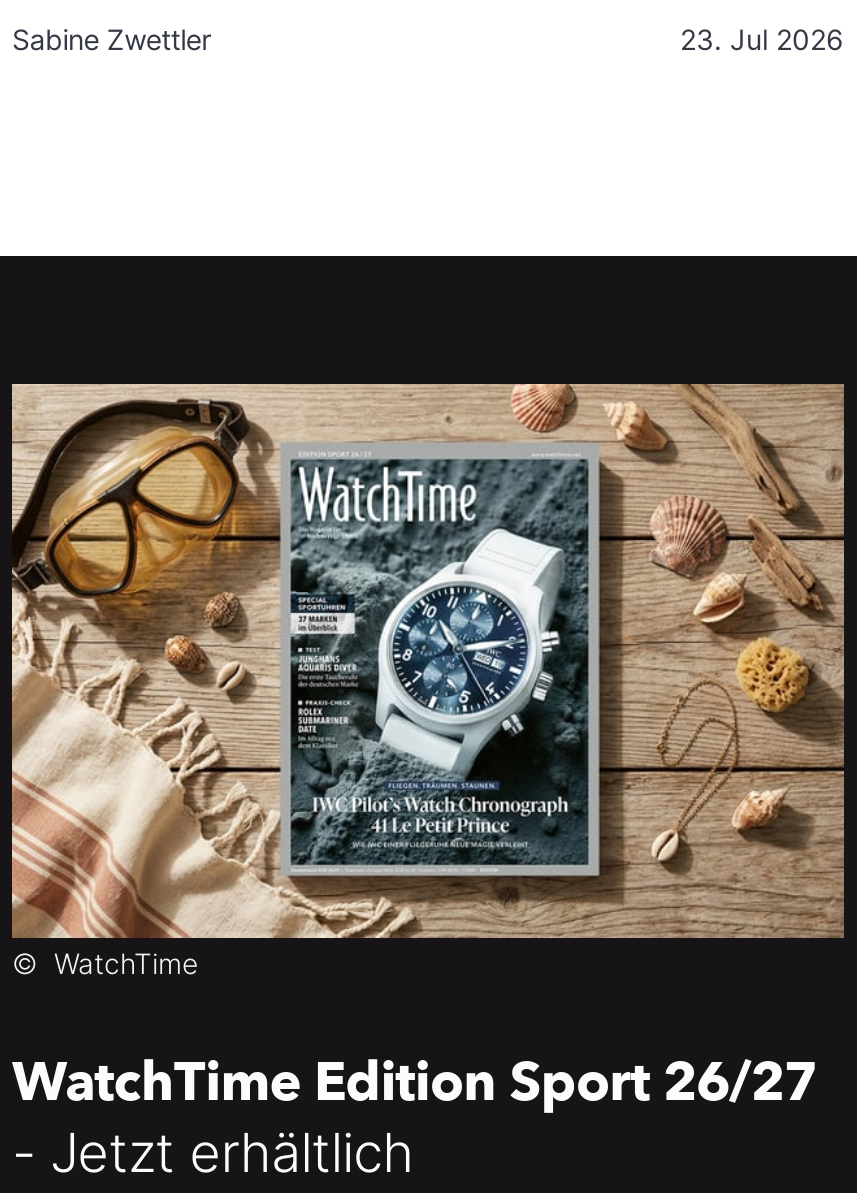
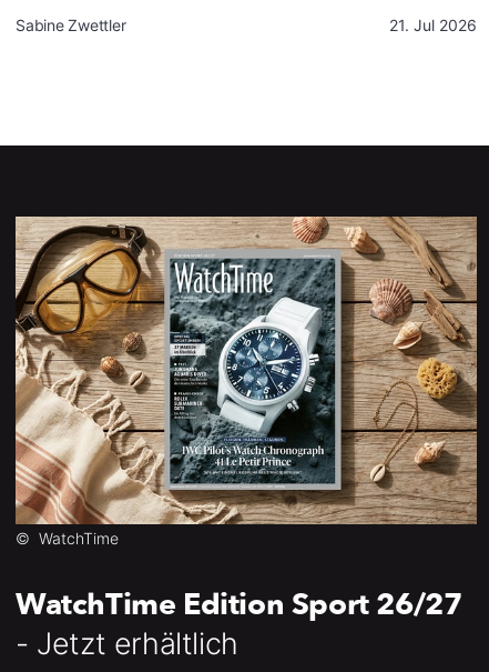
[680,22,844,56] 23. Jul 2026 -> [389,16,477,35] 21. Jul 2026

